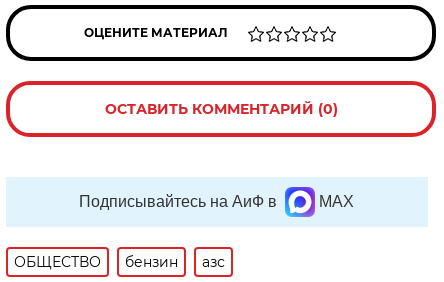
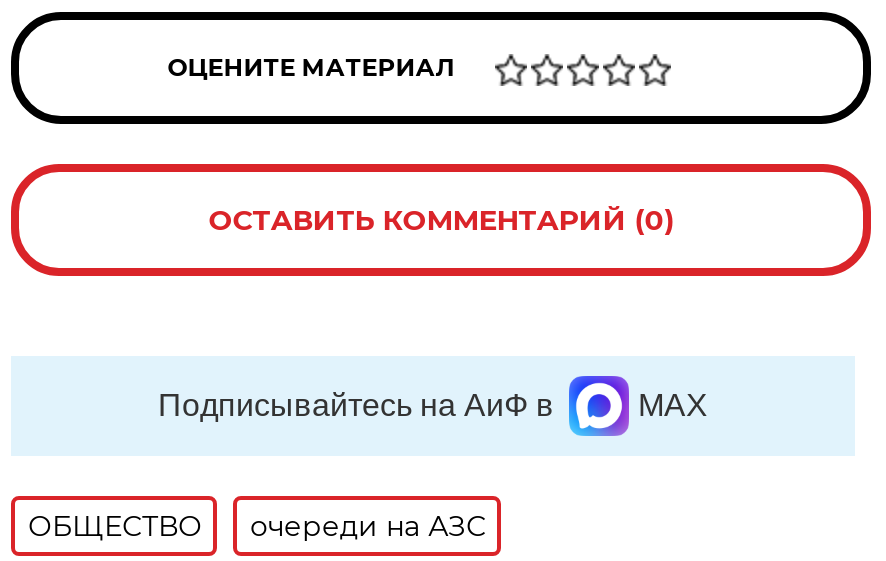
[125,253,225,271] бензин | азс -> [250,508,486,544] очереди на АЗС

